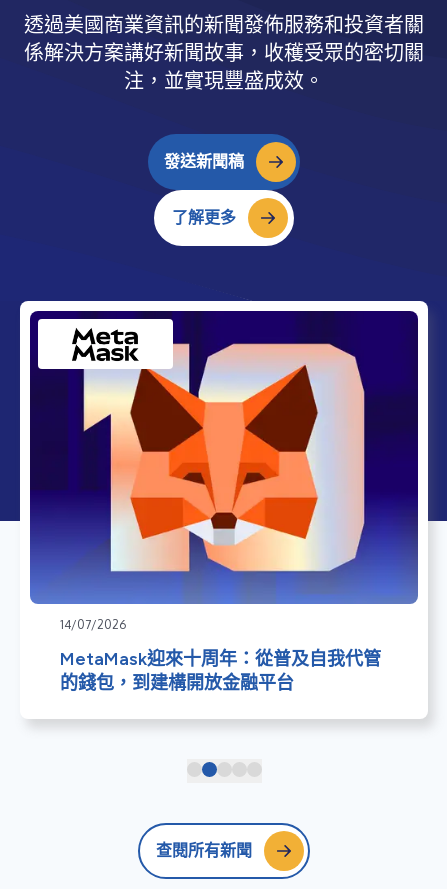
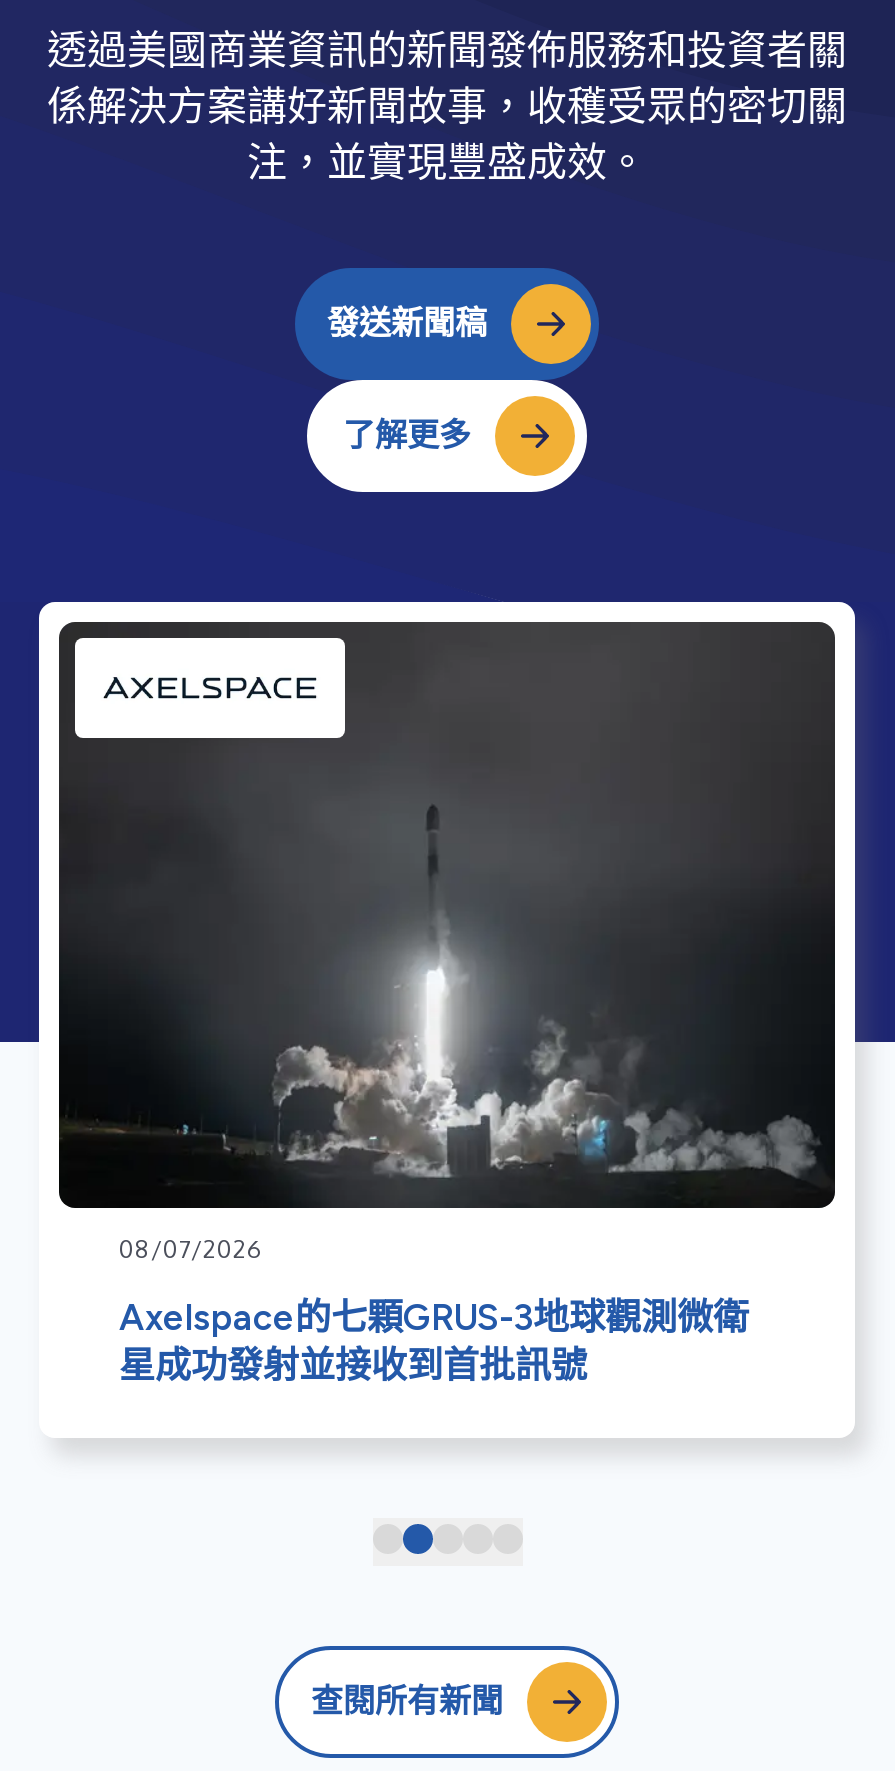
[29,311,419,632] [image] | 14/07/2026 -> [57,622,837,1264] [image] | 08/07/2026
[60,648,381,694] MetaMask迎來十周年：從普及自我代管 | 的錢包，到建構開放金融平台 -> [119,1296,749,1388] Axelspace的七顆GRUS-3地球觀測微衛 | 星成功發射並接收到首批訊號

